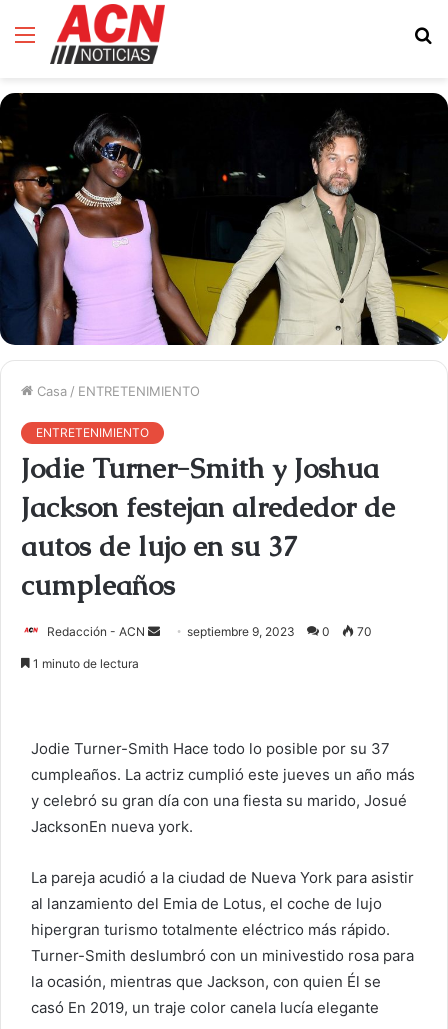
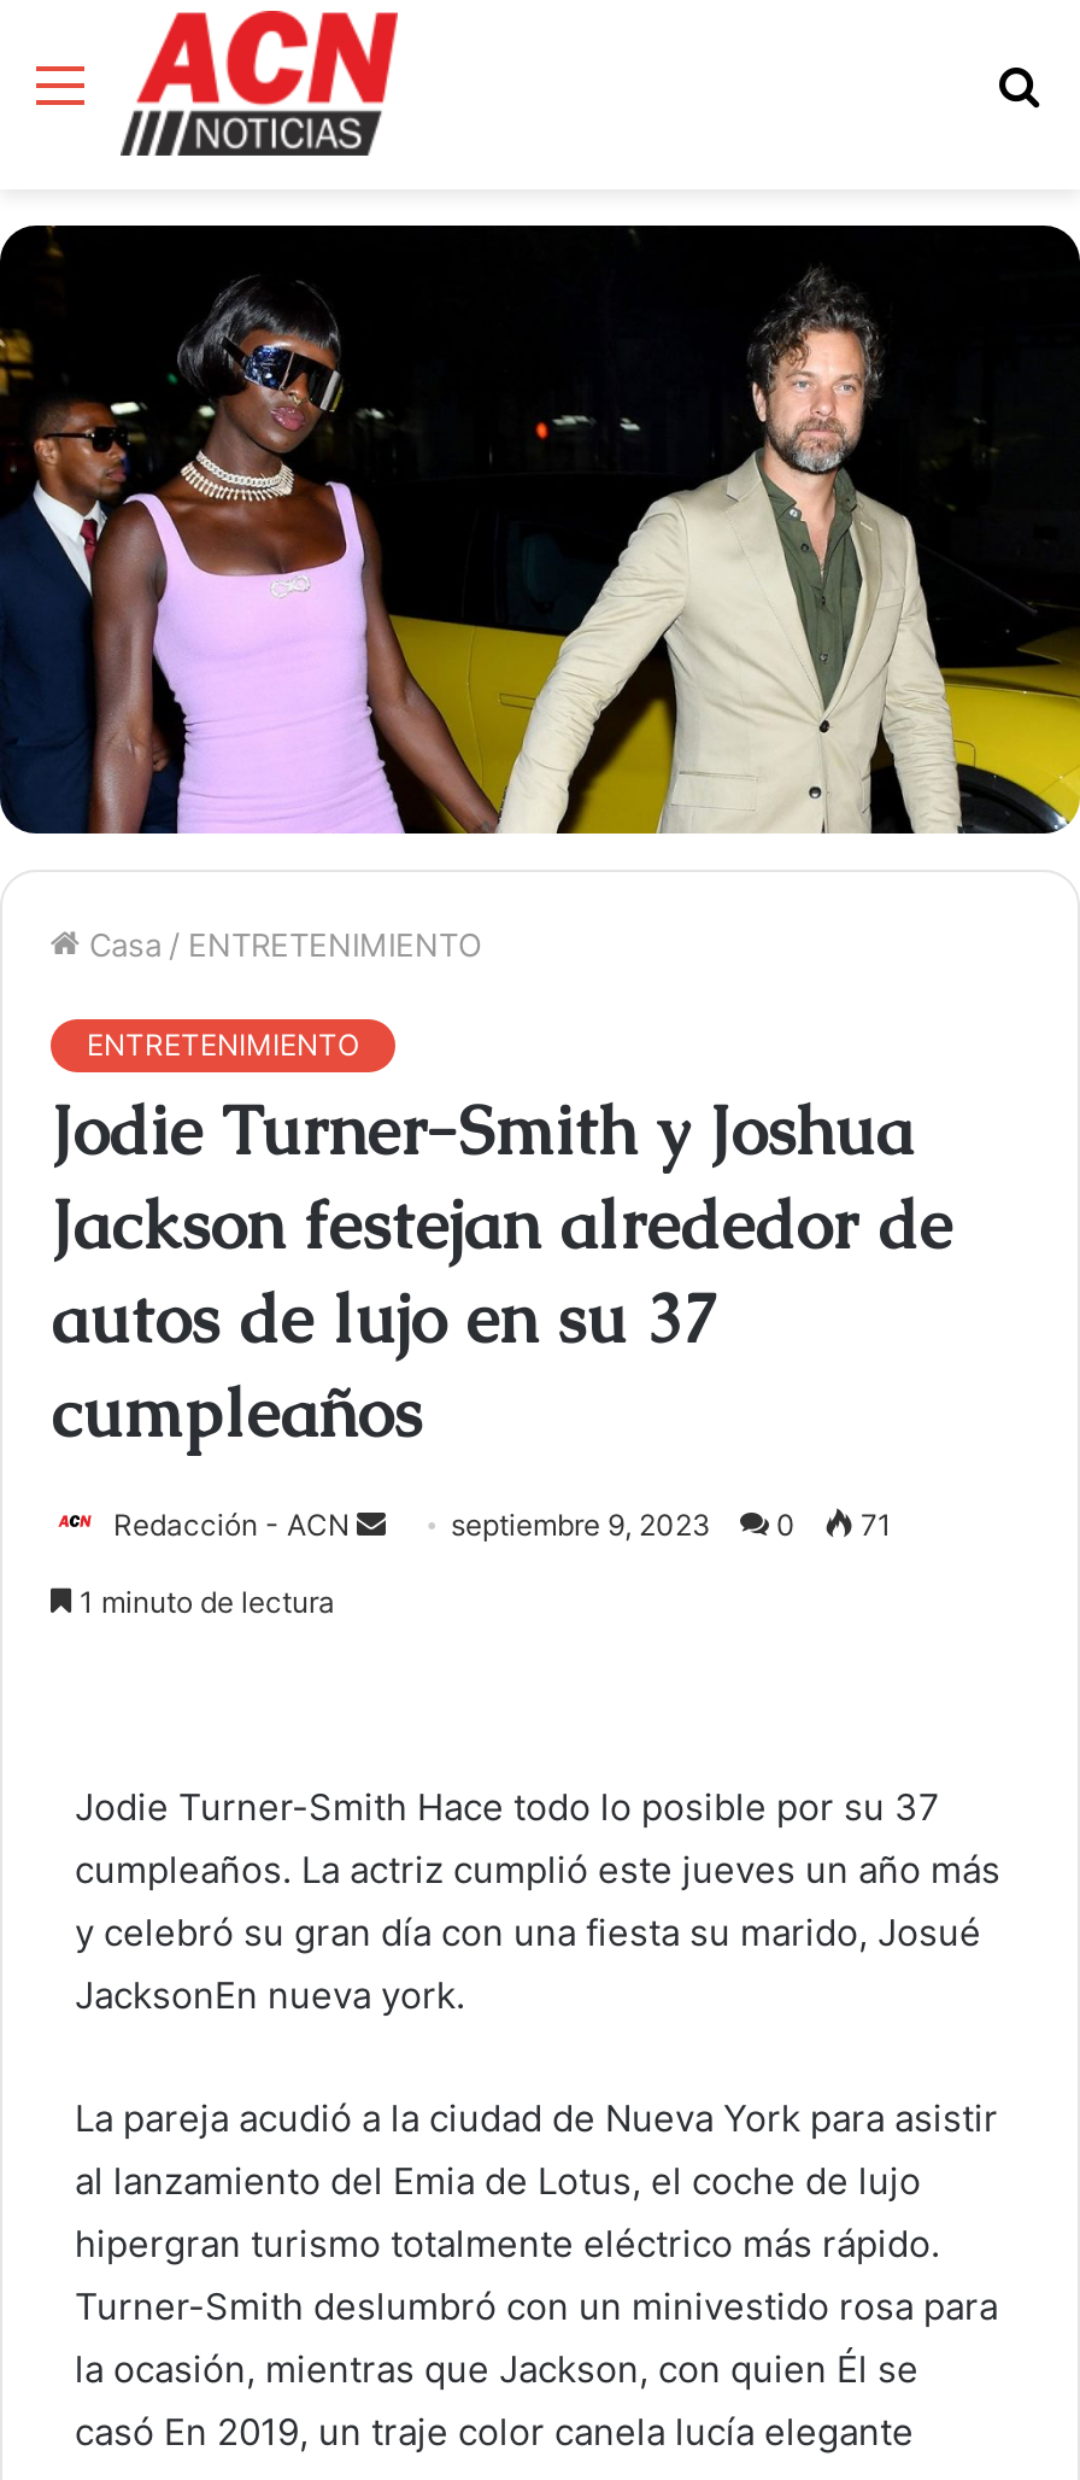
[354,624,372,639] 70 -> [853,1507,892,1543] 71

